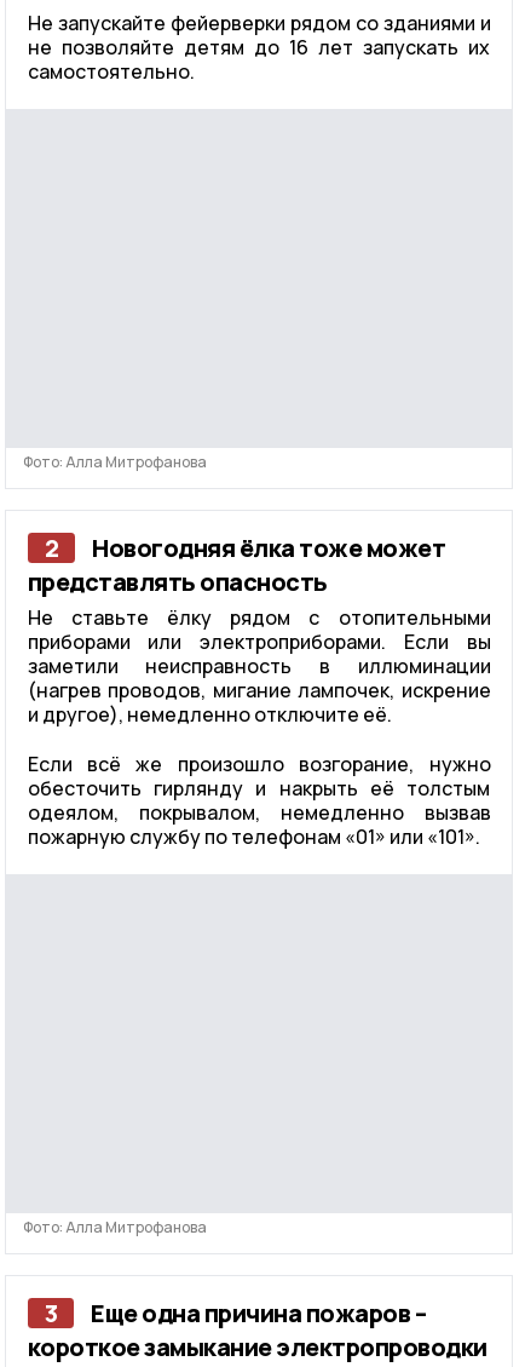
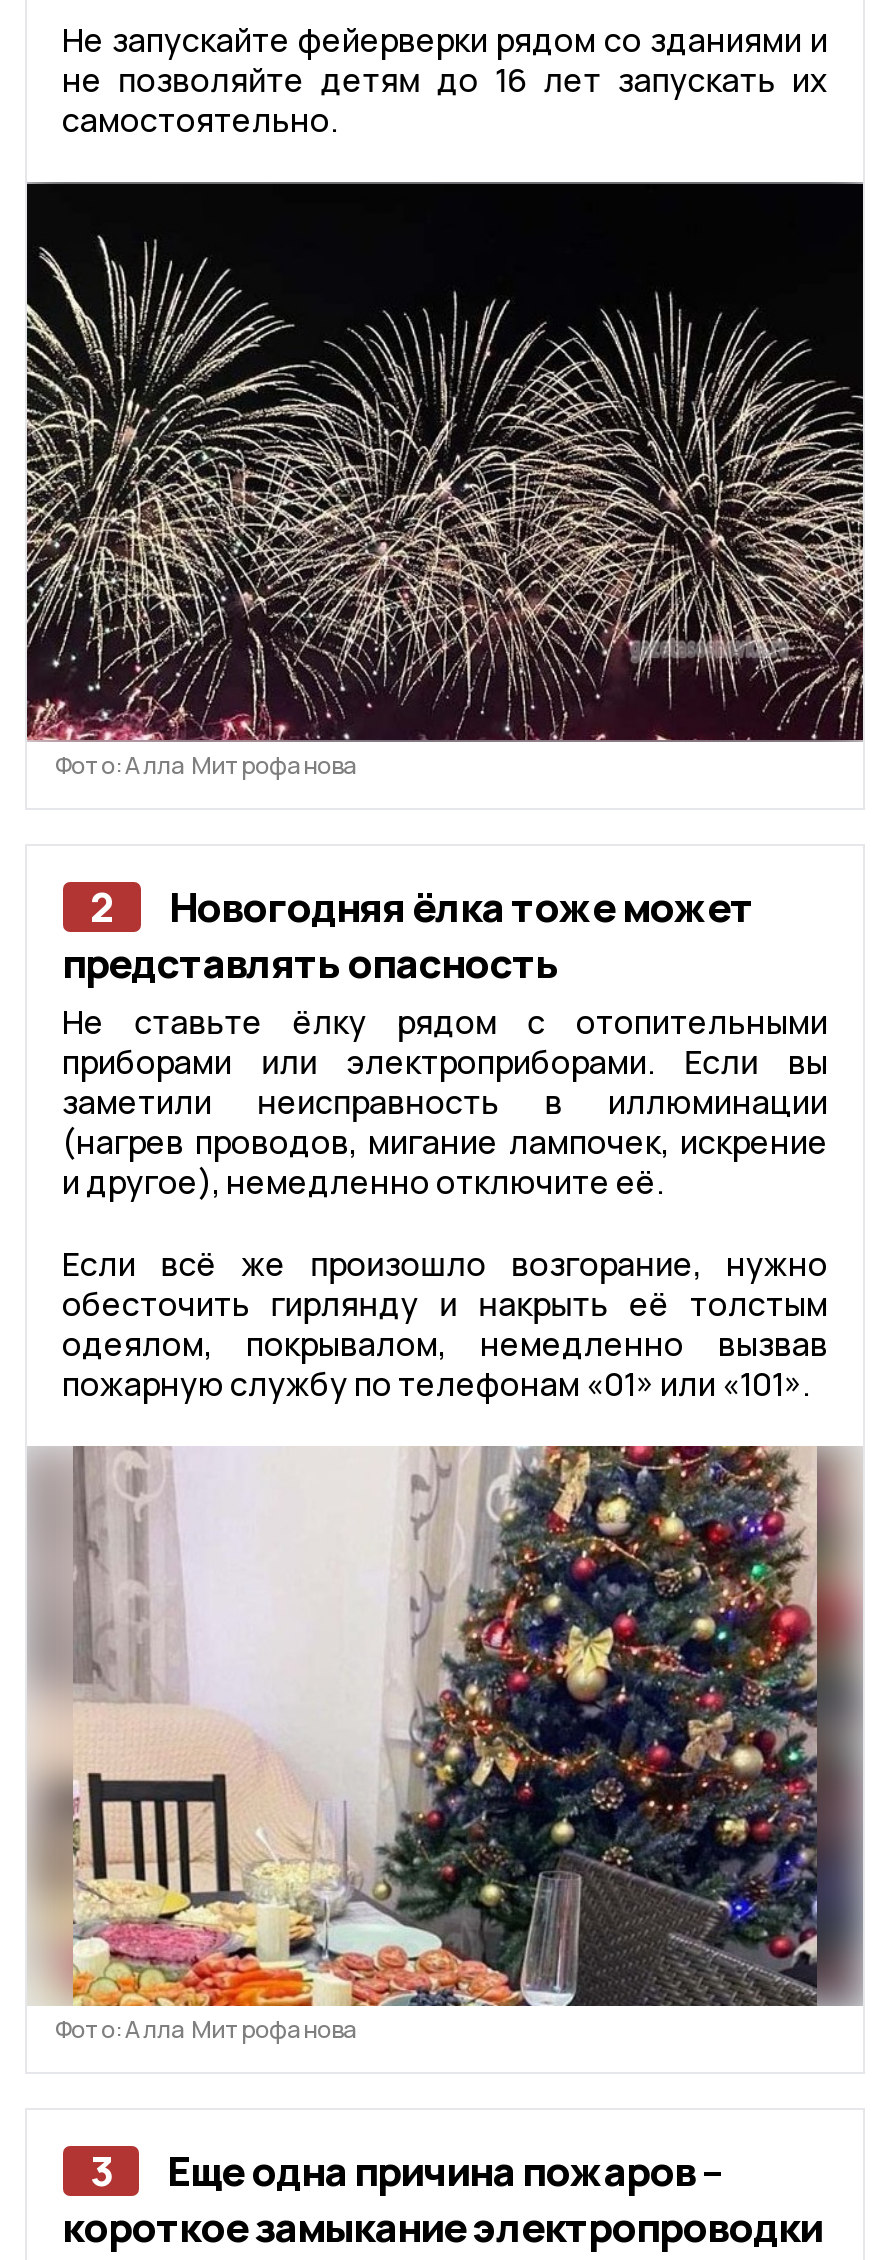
none -> [25,180,865,744] [image]
none -> [27,1444,863,2008] [image]

